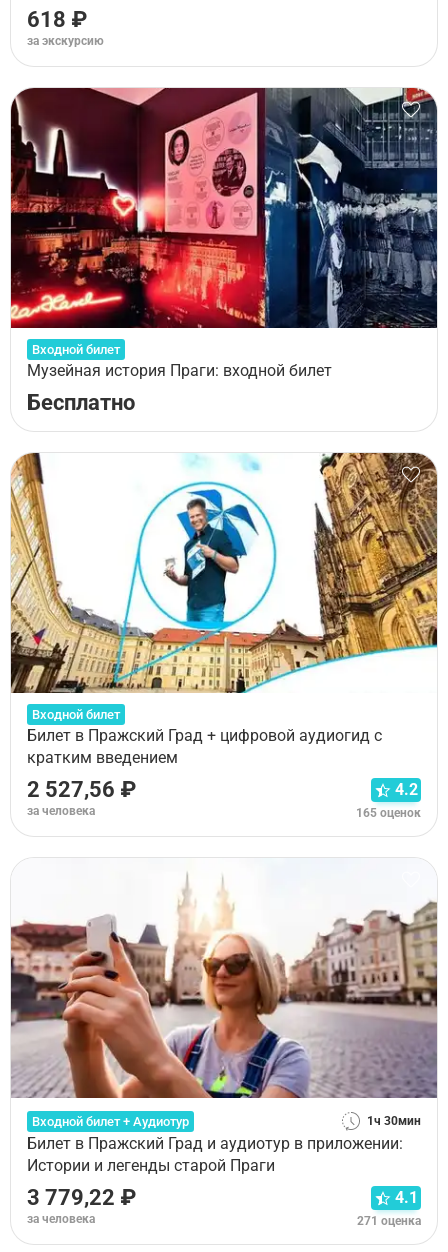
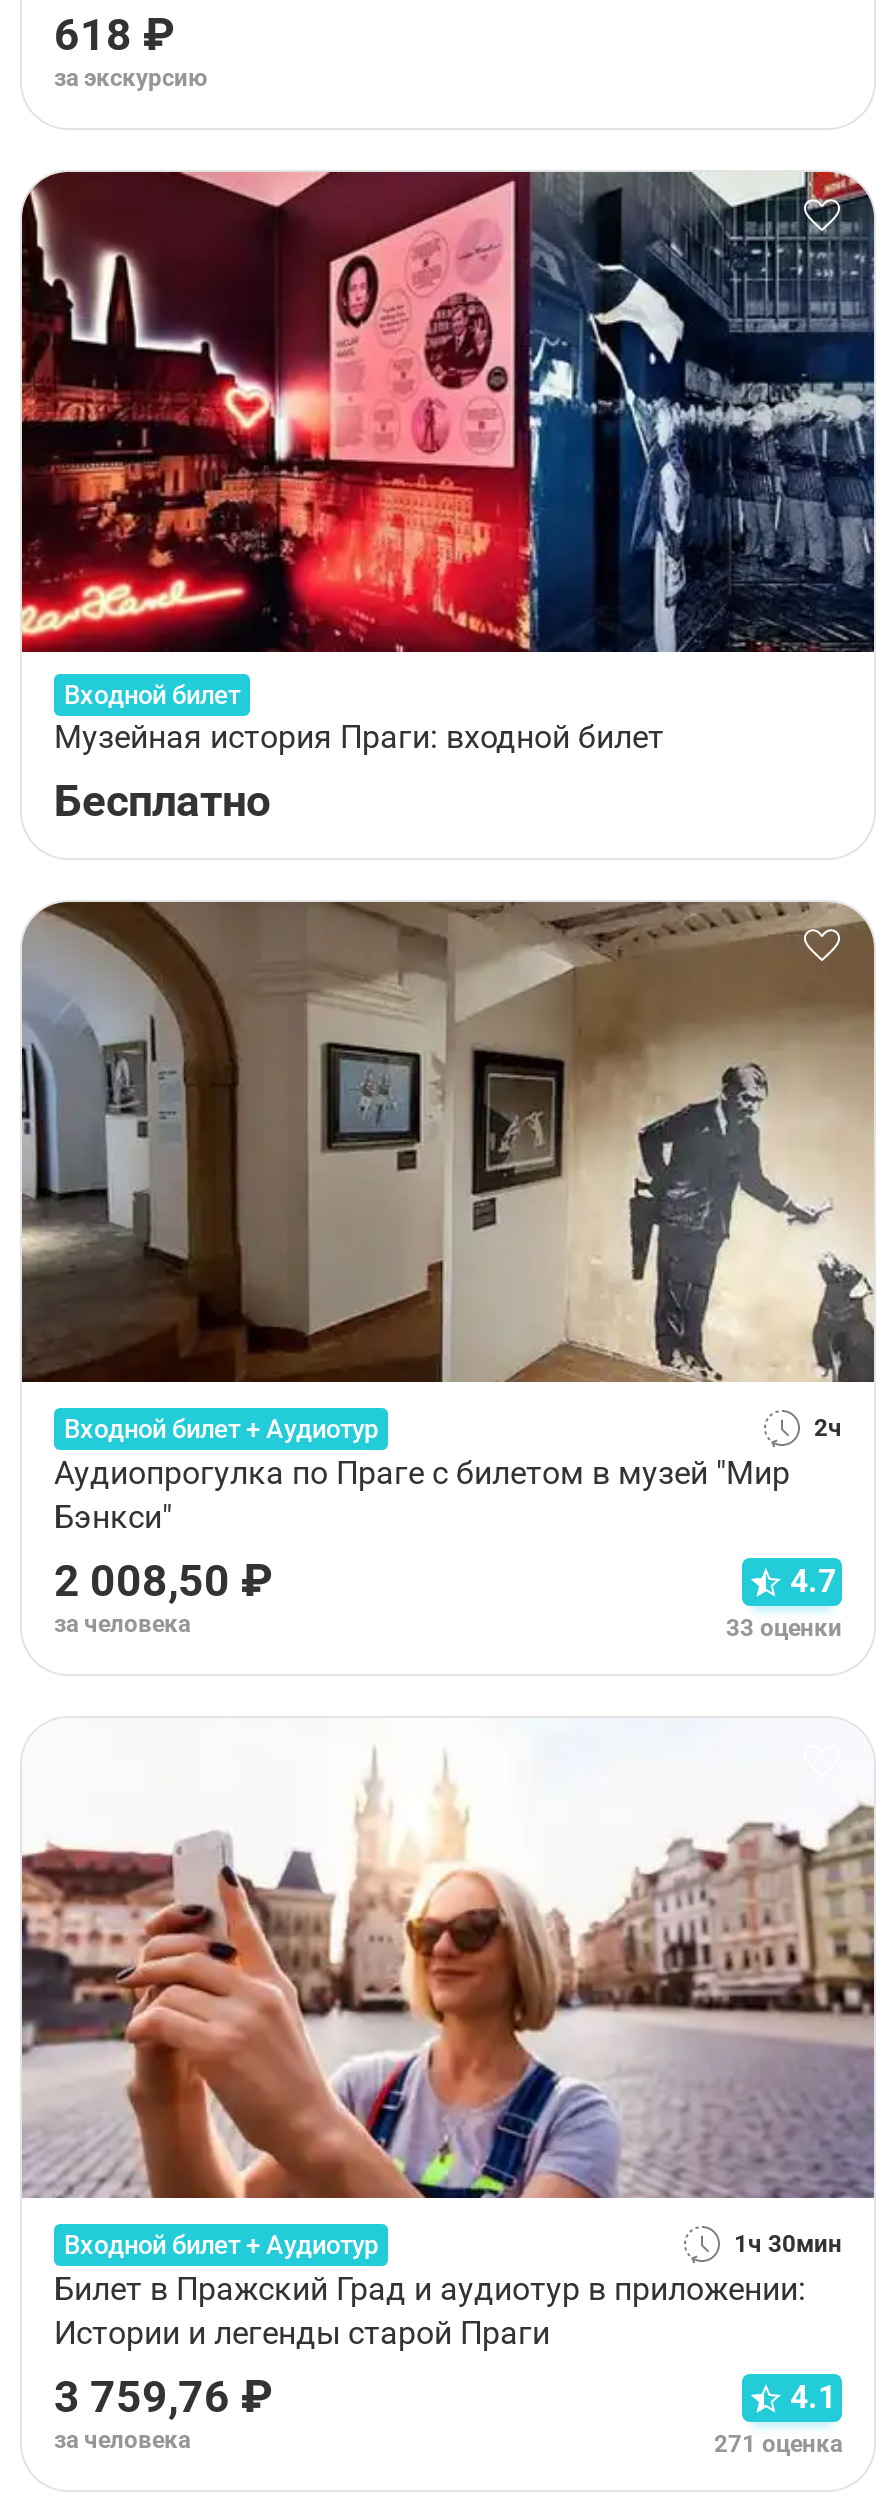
[10,452,438,802] [image] | Входной билет | Билет в Пражский Град + цифровой аудиогид с | кратким введением | 2 527,56 ₽ -> [20,900,876,1606] [image] | Входной билет + Аудиотур | 2ч | Аудиопрогулка по Праге с билетом в музей "Мир | Бэнкси" | 2 008,50 ₽
[356,780,421,819] 4.2 | 165 оценок -> [726,1562,842,1641] 4.7 | 33 оценки
[27,1185,136,1210] 3 779,22 ₽ -> [54,2372,272,2422] 3 759,76 ₽

